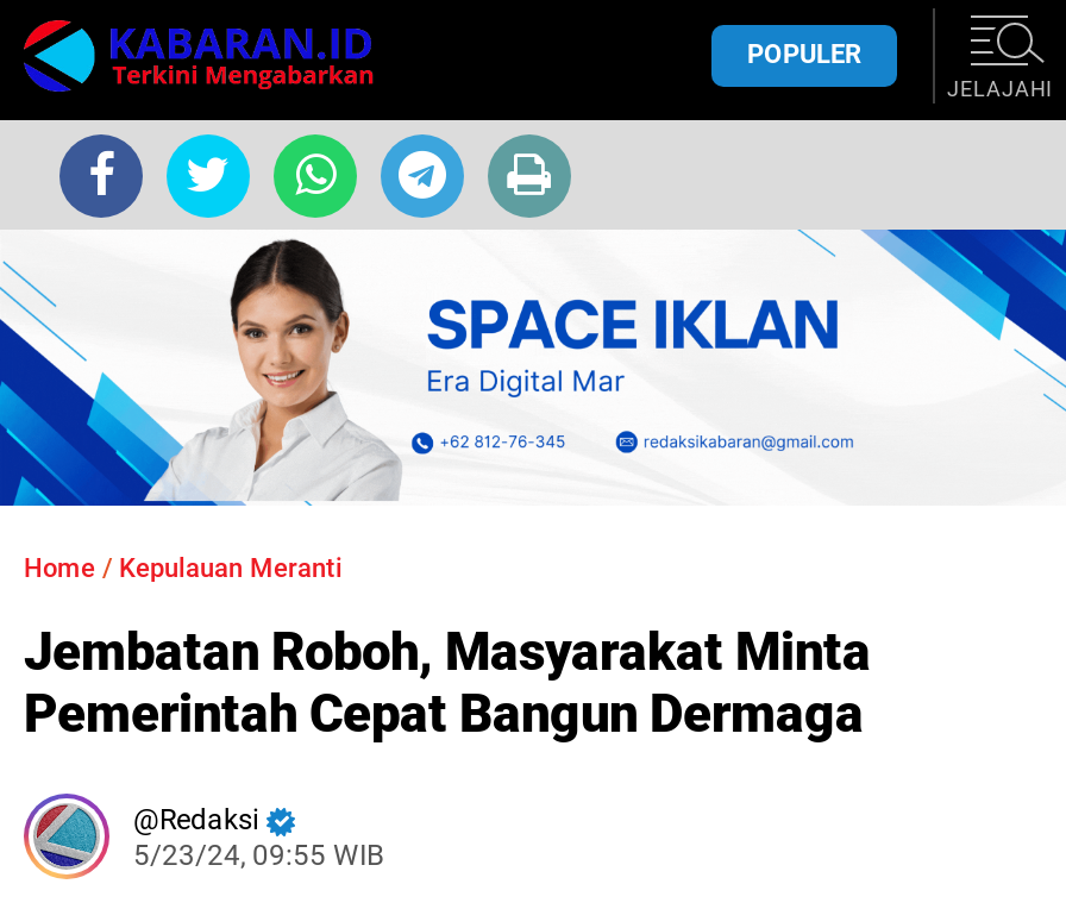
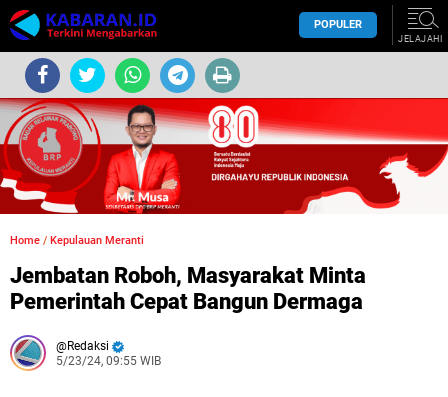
[7,227,1059,508] [image] -> [3,97,445,215] [image]

